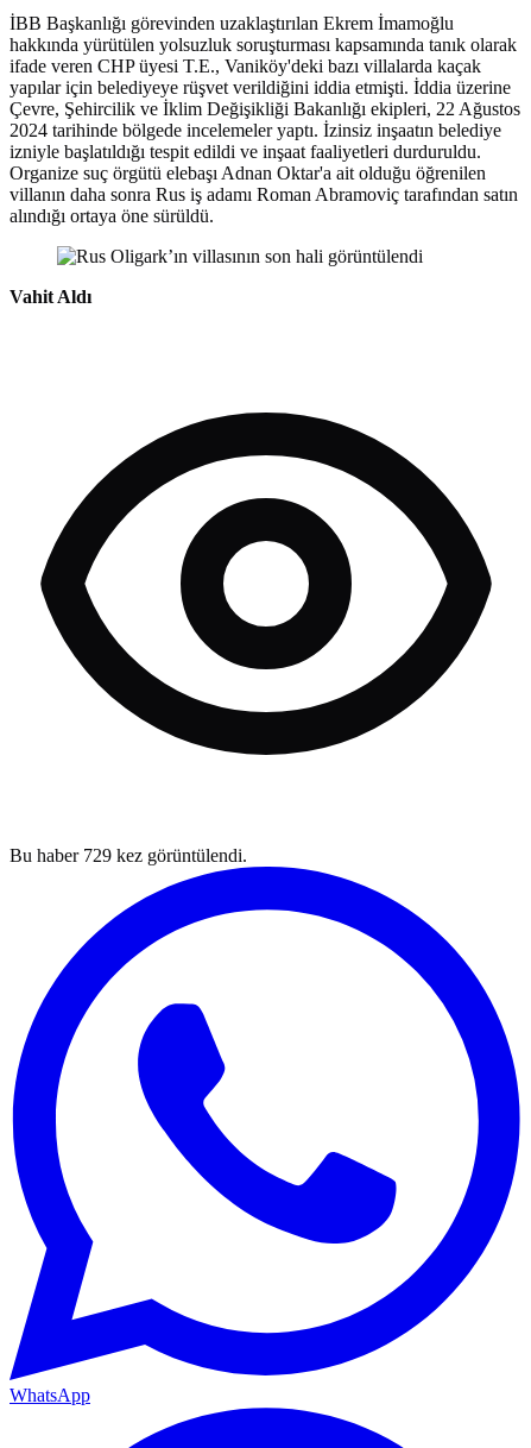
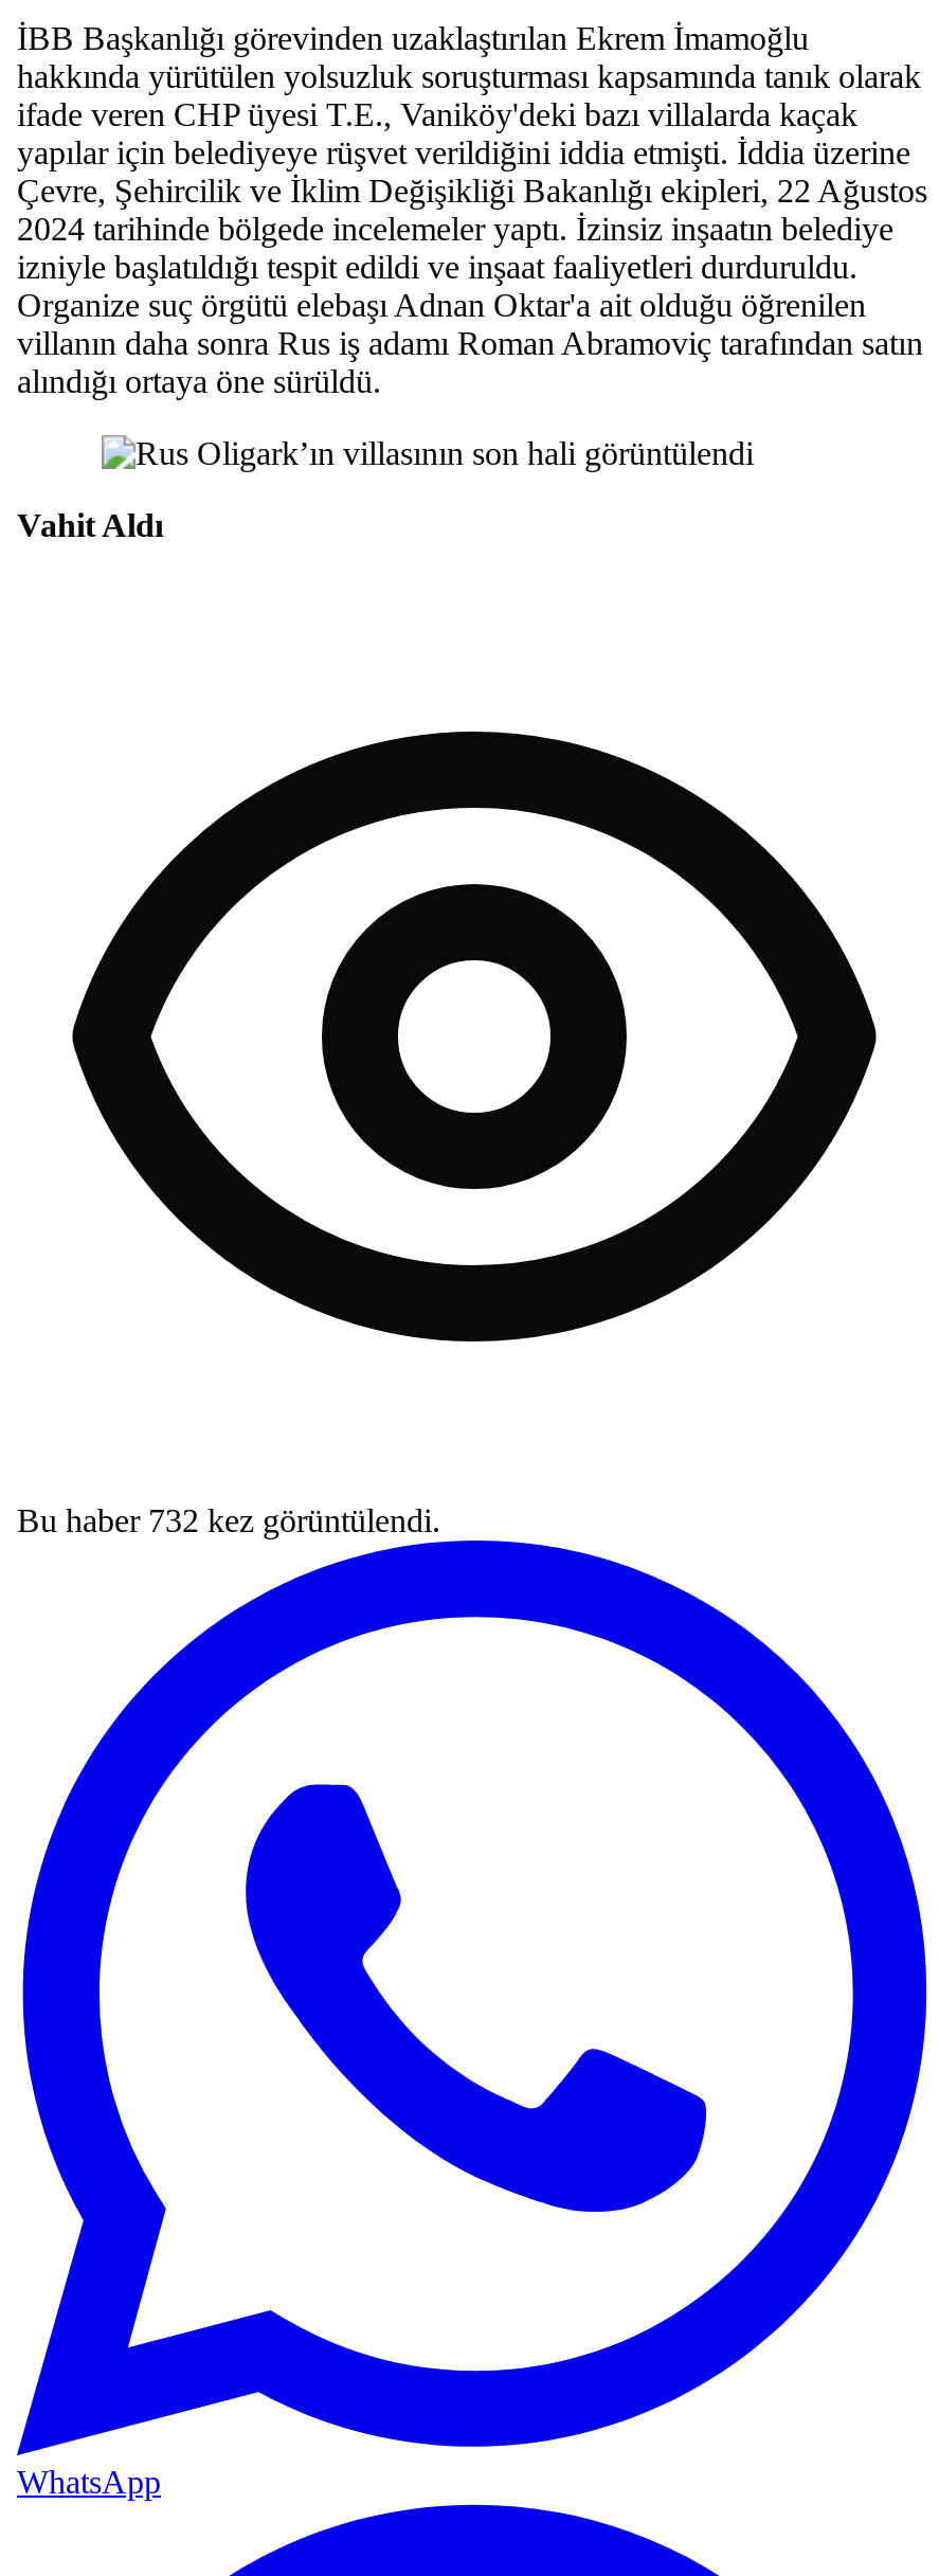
[10,845,247,866] Bu haber 729 kez görüntülendi. -> [17,1503,440,1539] Bu haber 732 kez görüntülendi.

